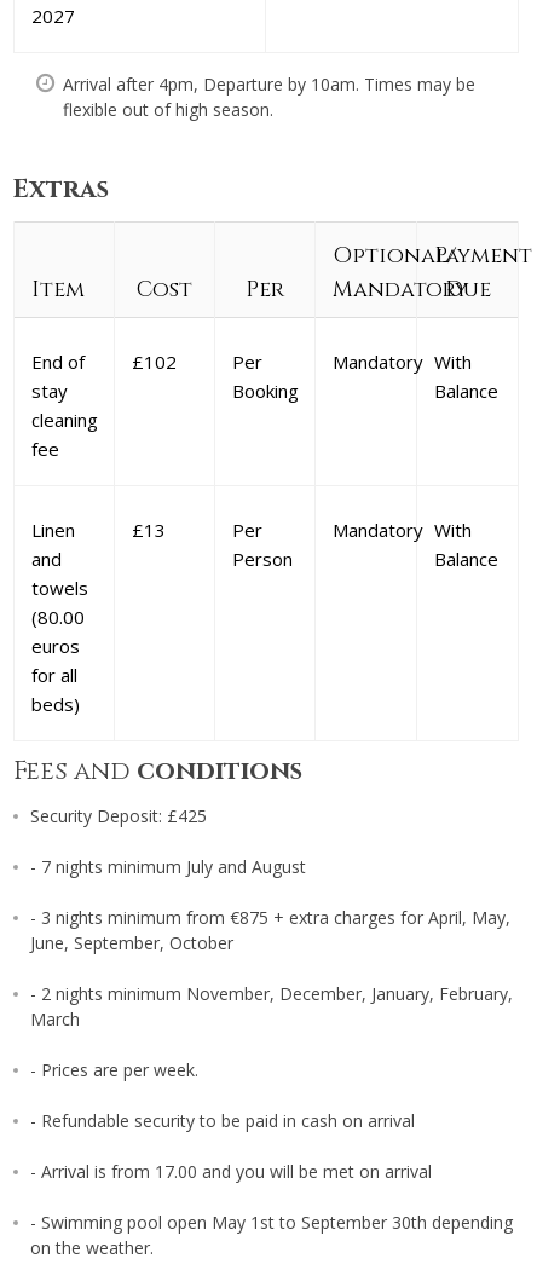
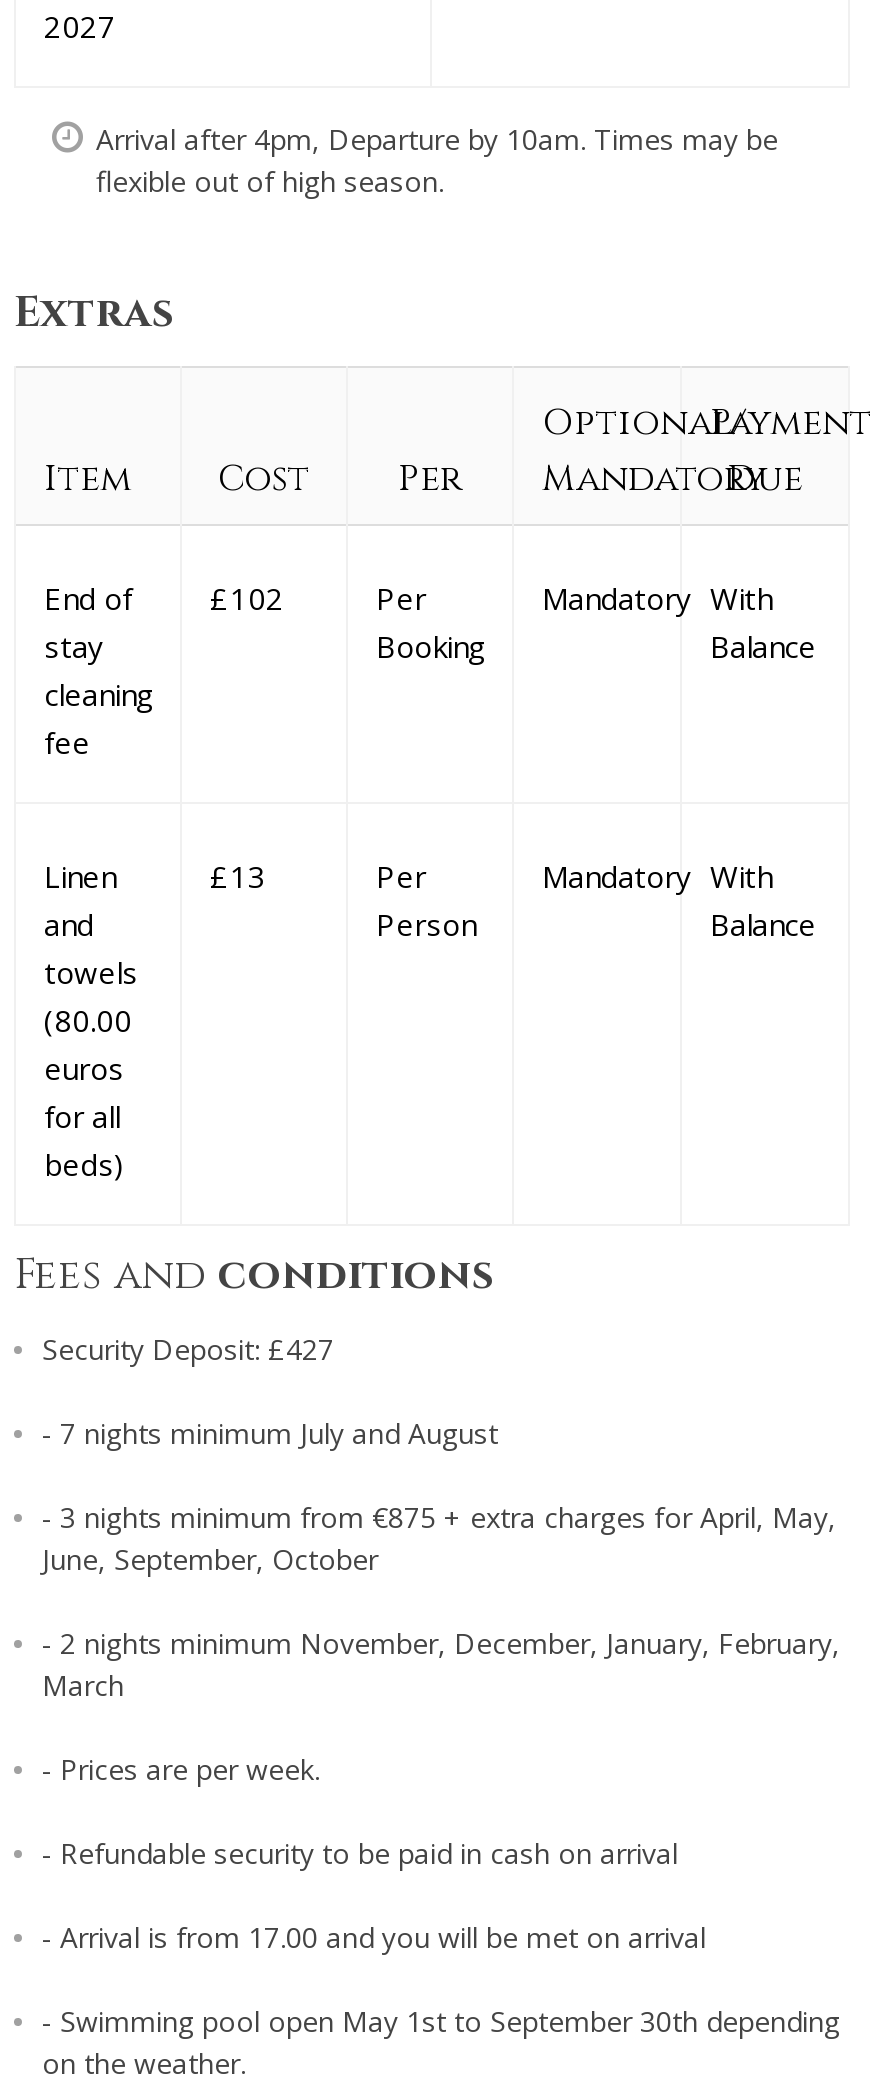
[30,804,207,827] Security Deposit: £425 -> [42,1329,334,1367] Security Deposit: £427

